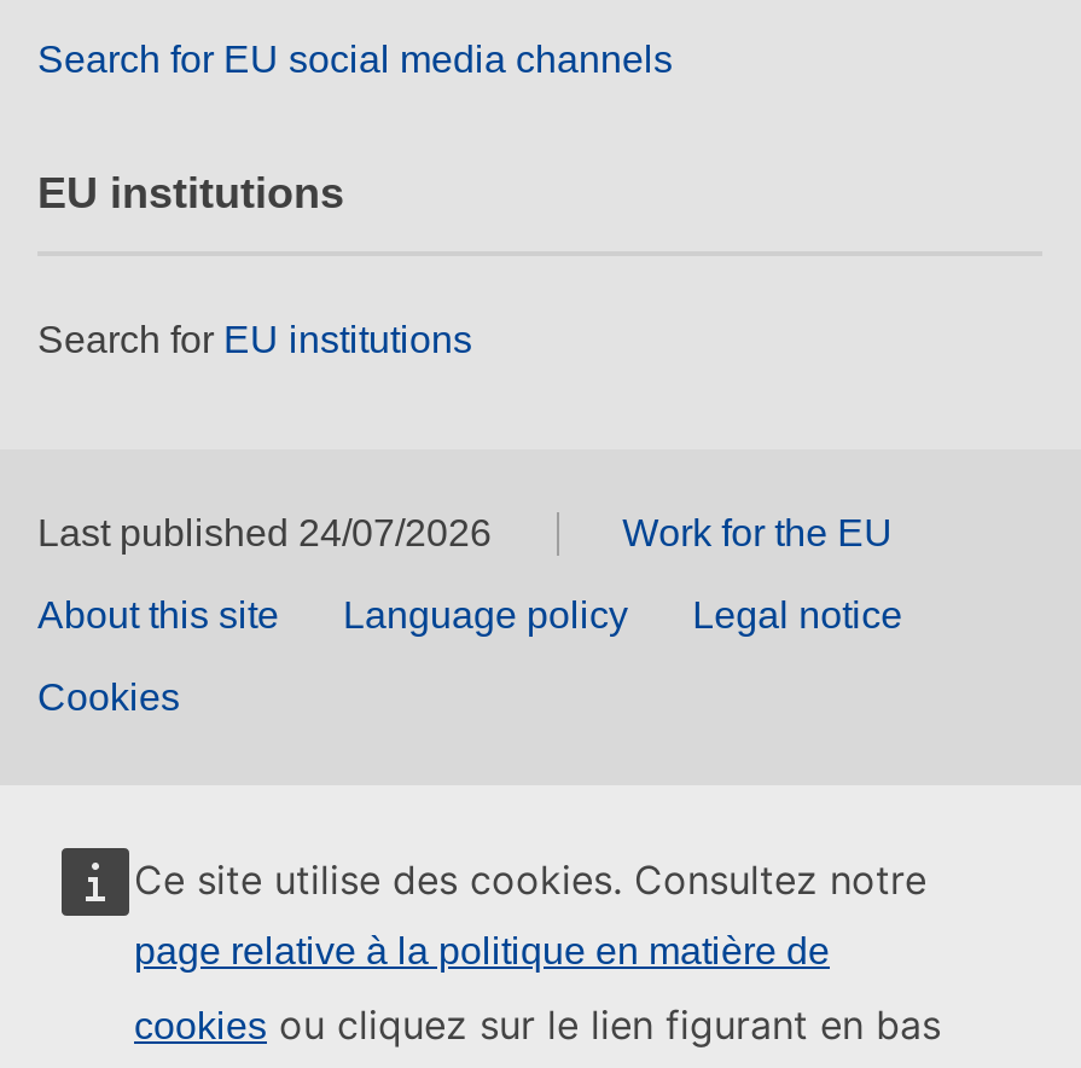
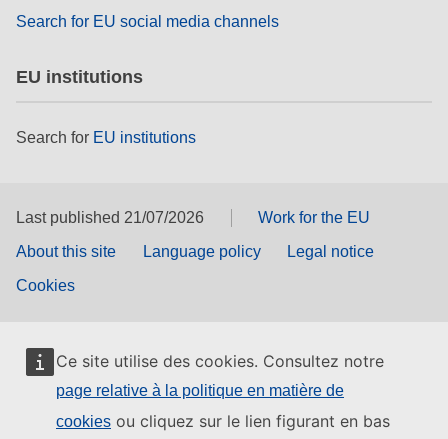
[37,513,492,555] Last published 24/07/2026 -> [16,209,204,226] Last published 21/07/2026

